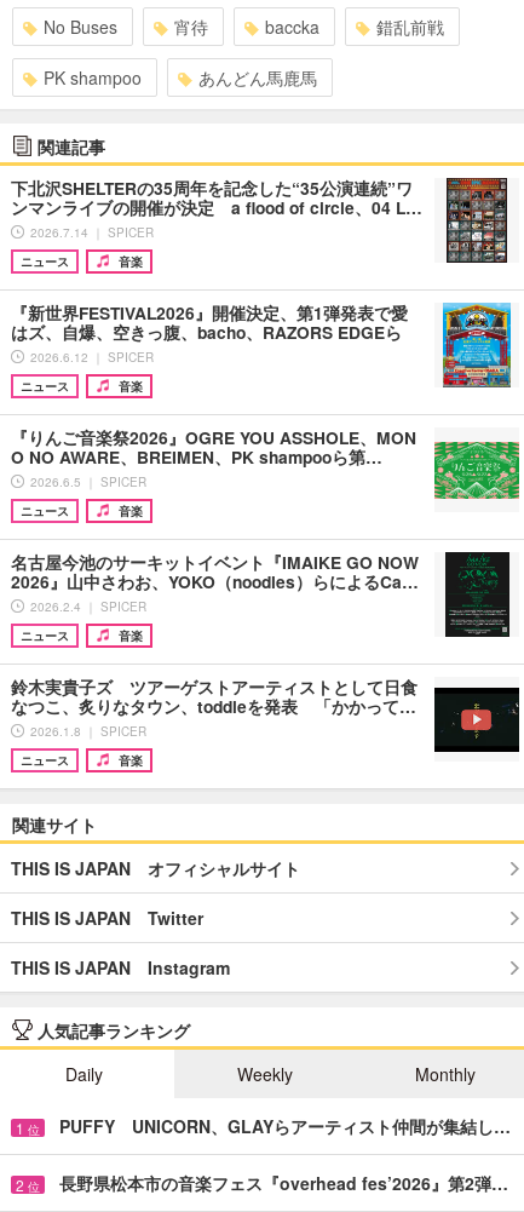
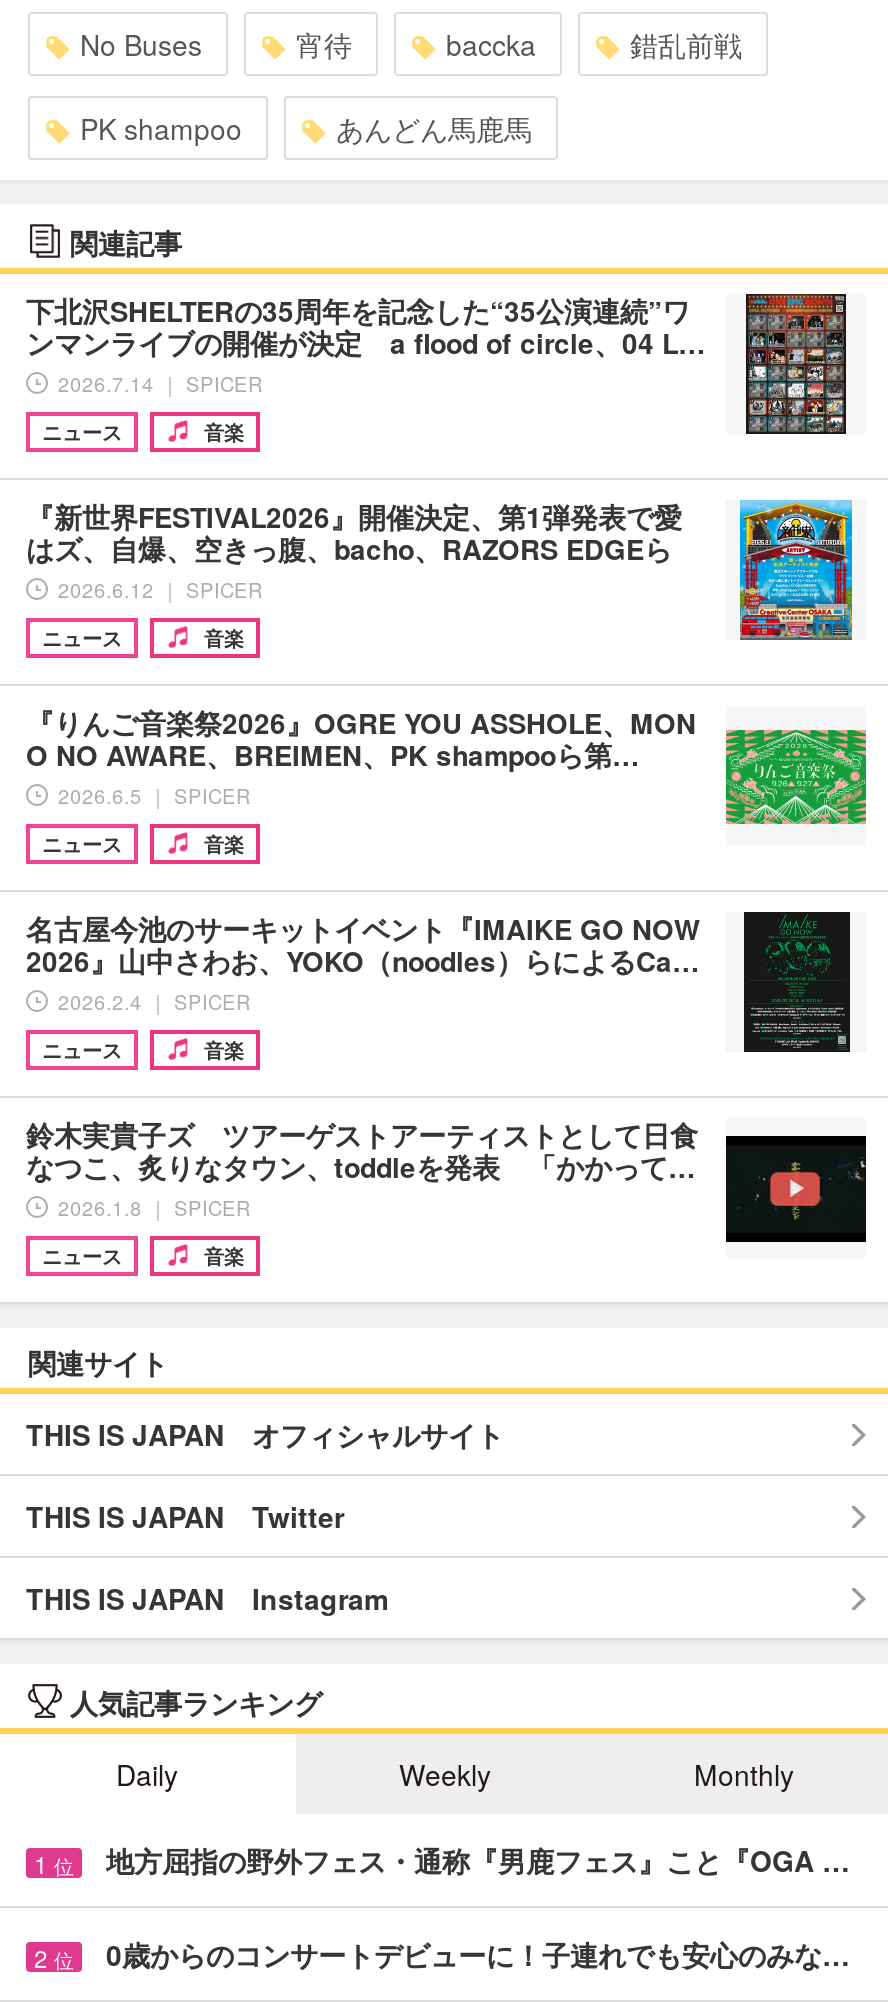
[59,1114,511,1139] PUFFY UNICORN、GLAYらアーティスト仲間が集結し… -> [106,1841,850,1881] 地方屈指の野外フェス・通称『男鹿フェス』こと『OGA …
[59,1171,508,1195] 長野県松本市の音楽フェス『overhead fes’2026』第2弾… -> [106,1935,850,1975] 0歳からのコンサートデビューに！子連れでも安心のみな…

